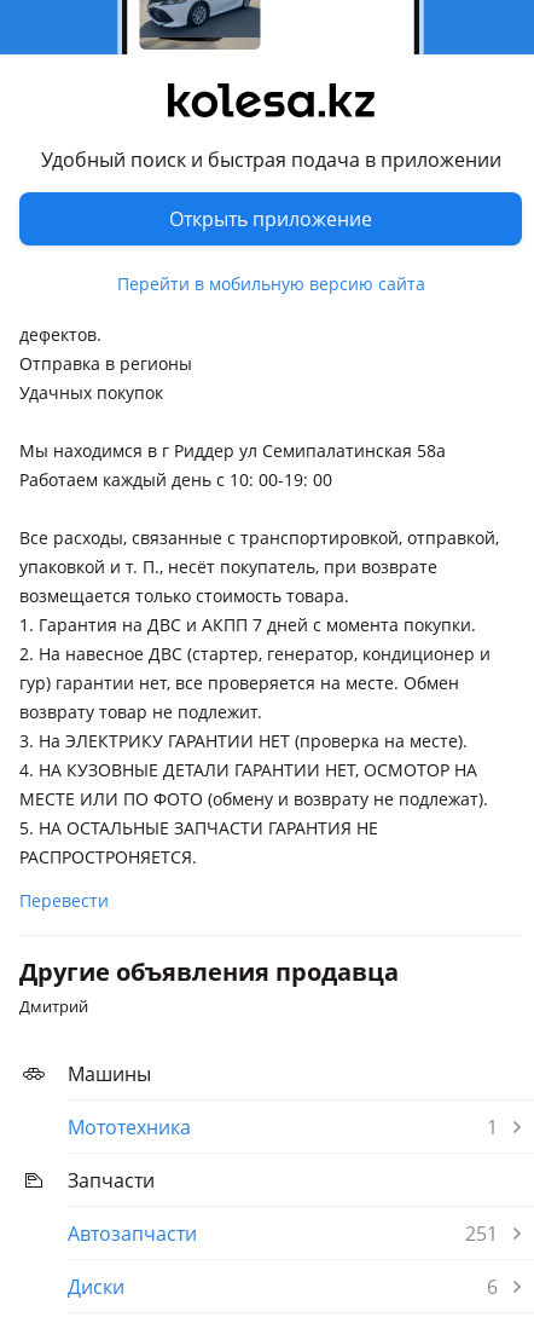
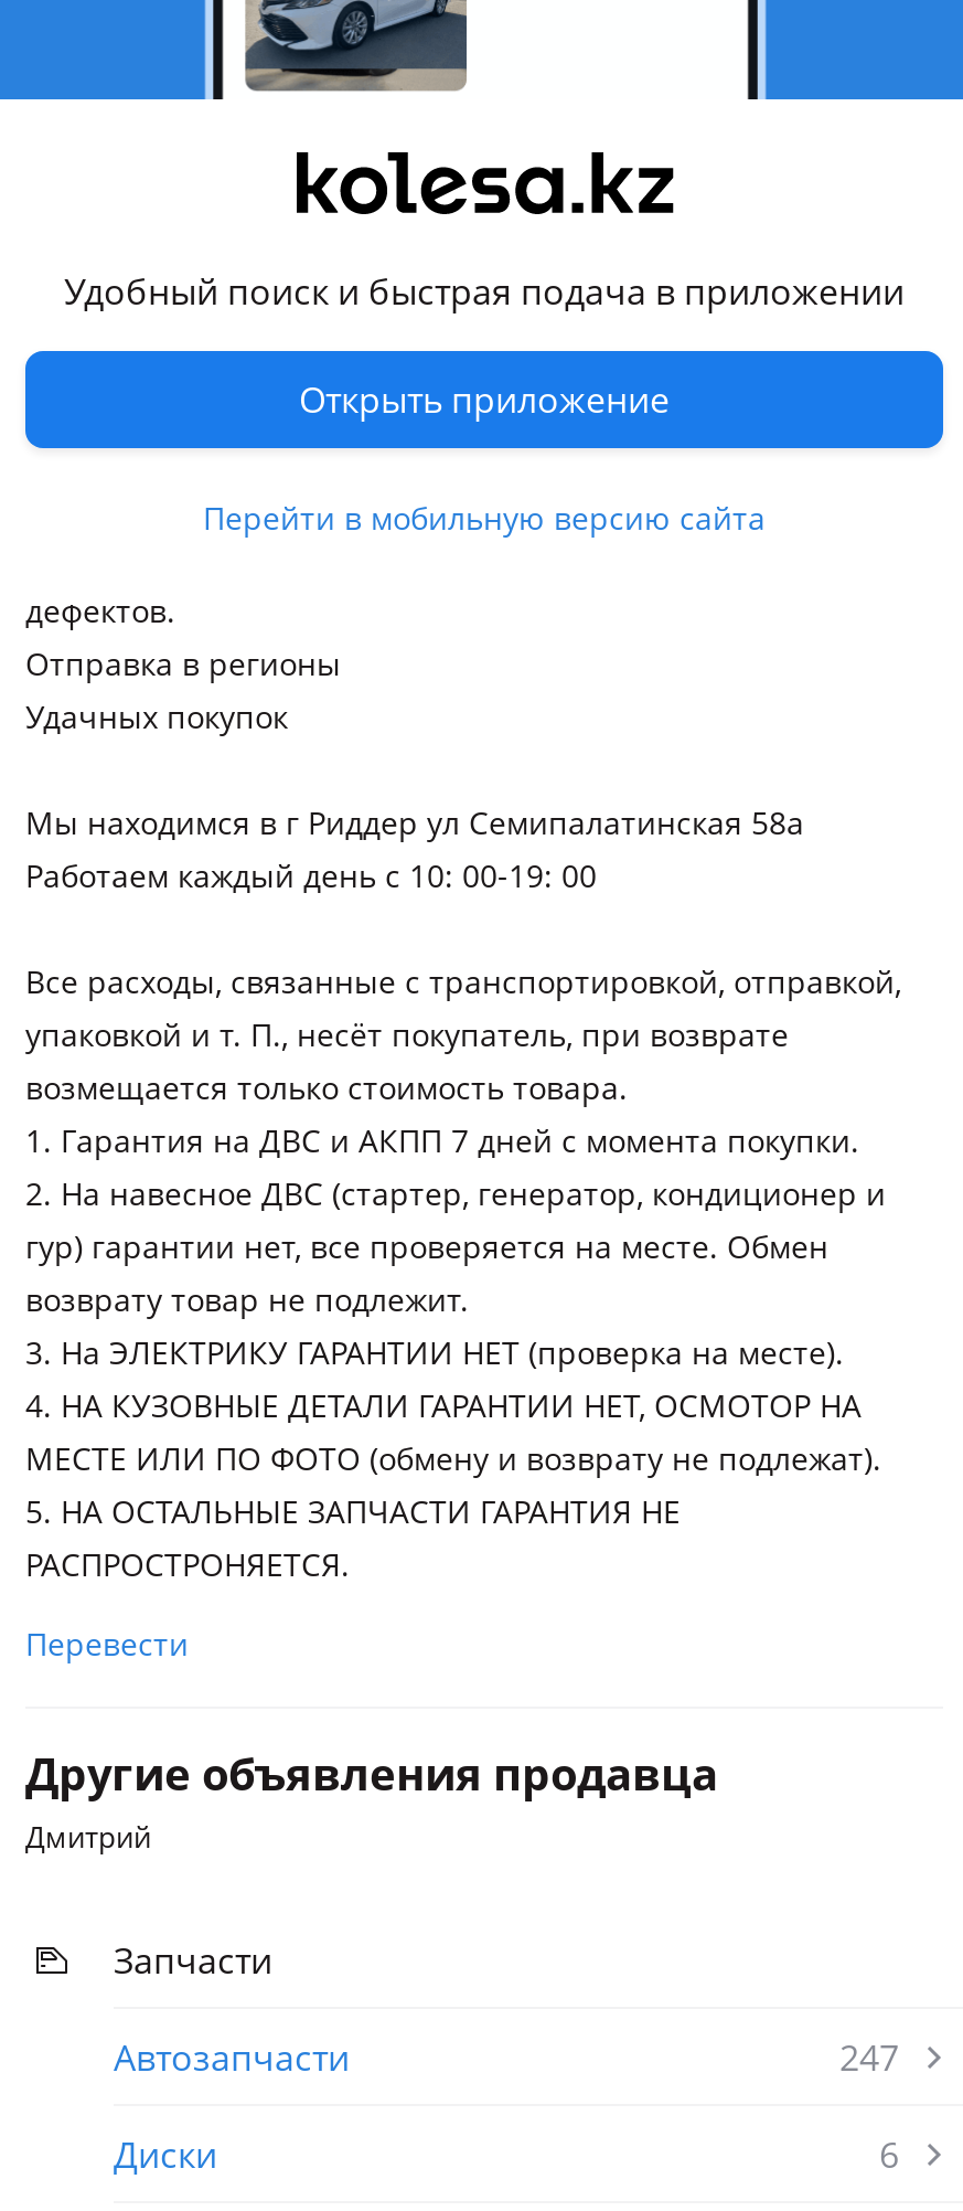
[68,1061,498,1140] Машины | Мототехника | 1 -> none
[465,1220,498,1247] 251 -> [839,2033,899,2082] 247

